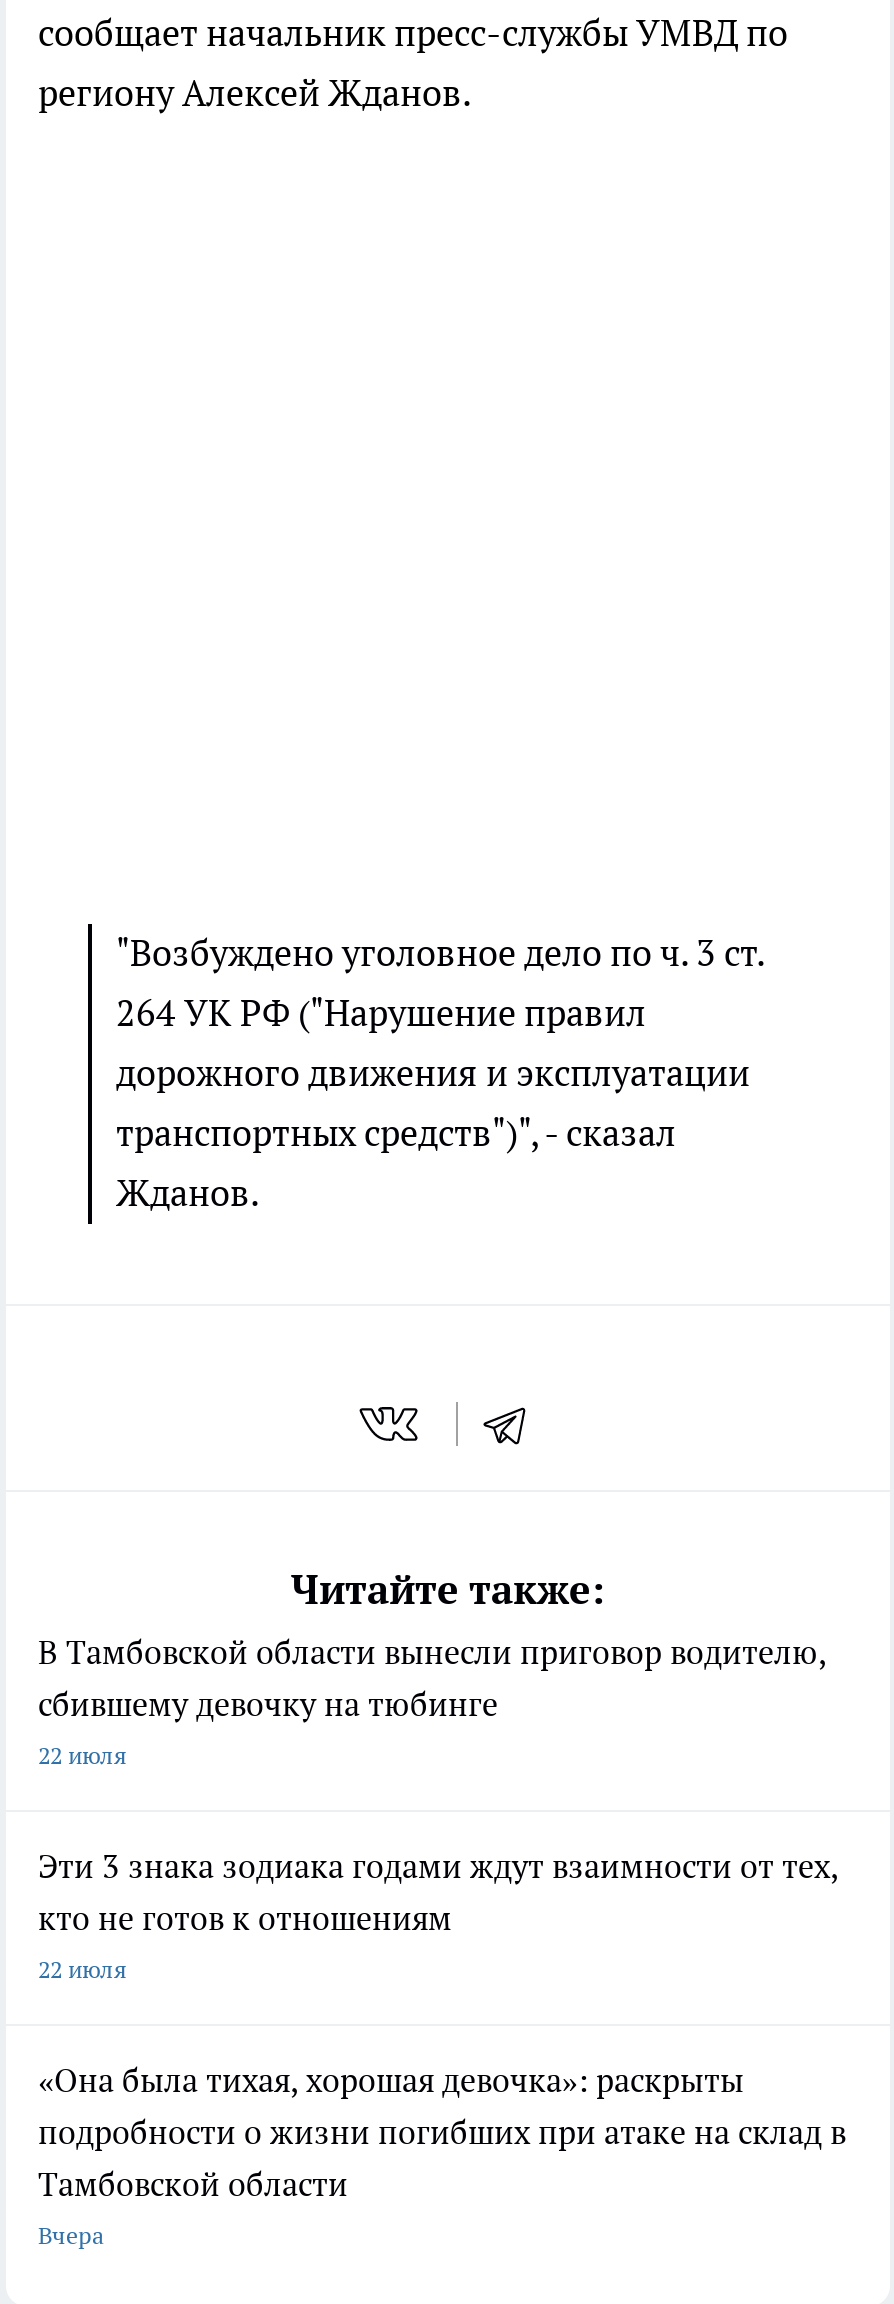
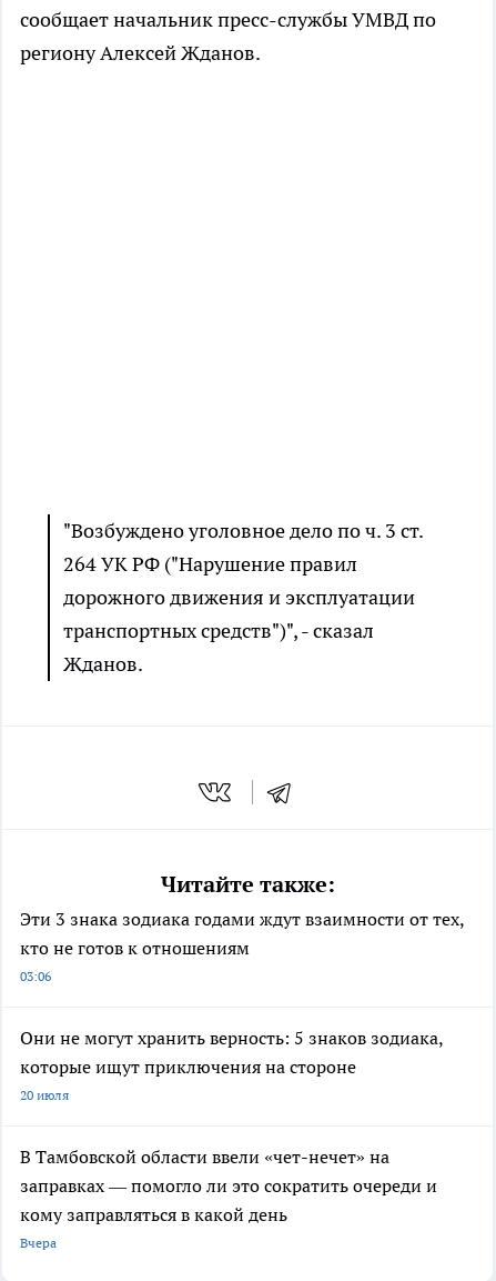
[38,1632,826,1770] В Тамбовской области вынесли приговор водителю, | сбившему девочку на тюбинге | 22 июля -> none
moved [38,1846,838,1938] -> [20,908,464,959]: Эти 3 знака зодиака годами ждут взаимности от тех, | кто не готов к отношениям
[38,1954,846,2204] 22 июля | «Она была тихая, хорошая девочка»: раскрыты | подробности о жизни погибших при атаке на склад в | Тамбовской области -> [20,968,443,1226] 03:06 | Они не могут хранить верность: 5 знаков зодиака, | которые ищут приключения на стороне | 20 июля | В Тамбовской области ввели «чет-нечет» на | заправках — помогло ли это сократить очереди и | кому заправляться в какой день

